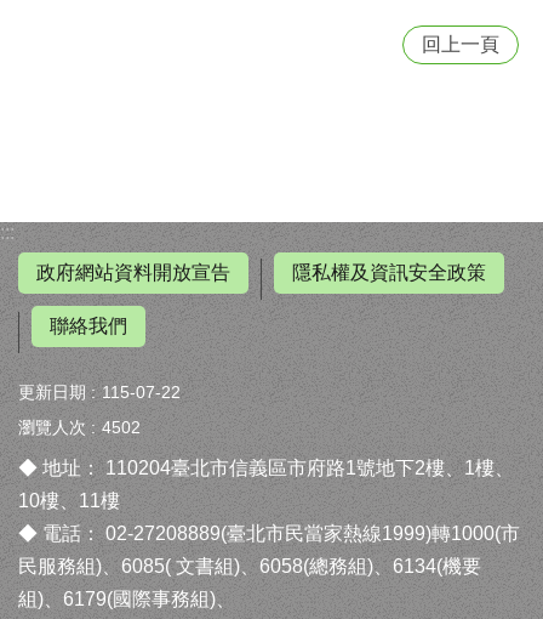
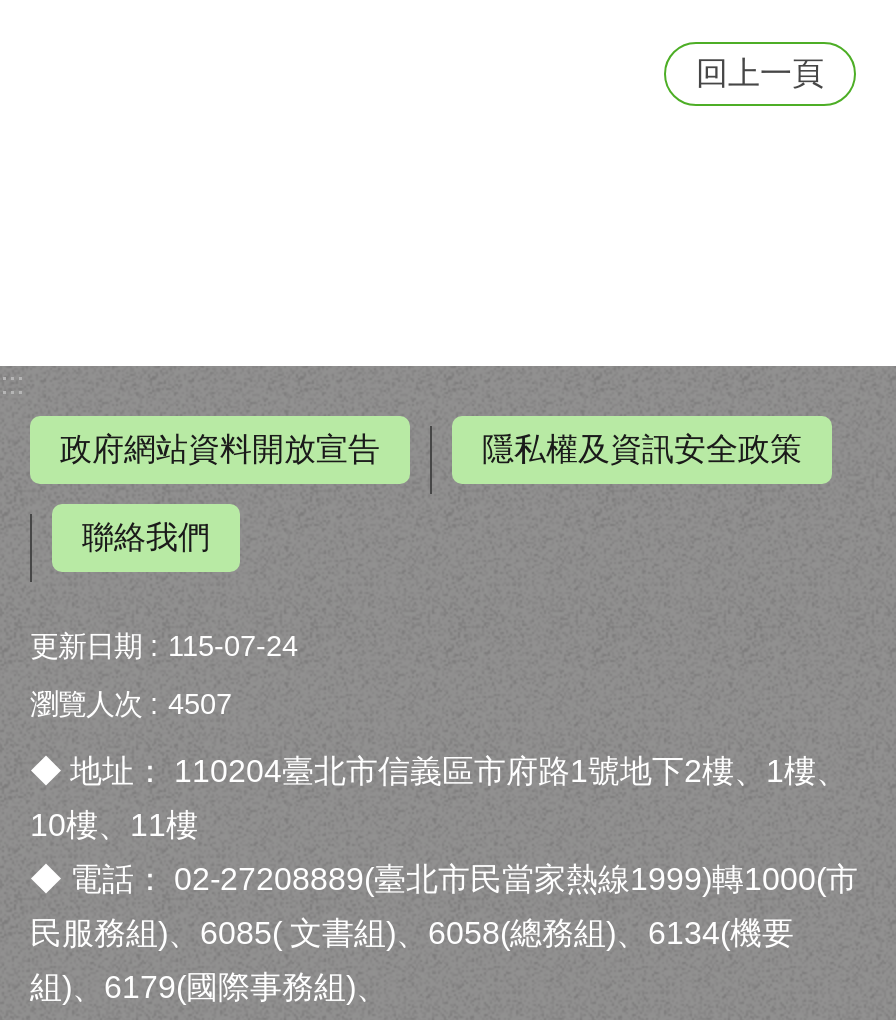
[102,383,181,402] 115-07-22 -> [168,631,298,663] 115-07-24
[18,418,141,437] 瀏覽人次 4502 -> [30,689,232,721] 瀏覽人次 4507

